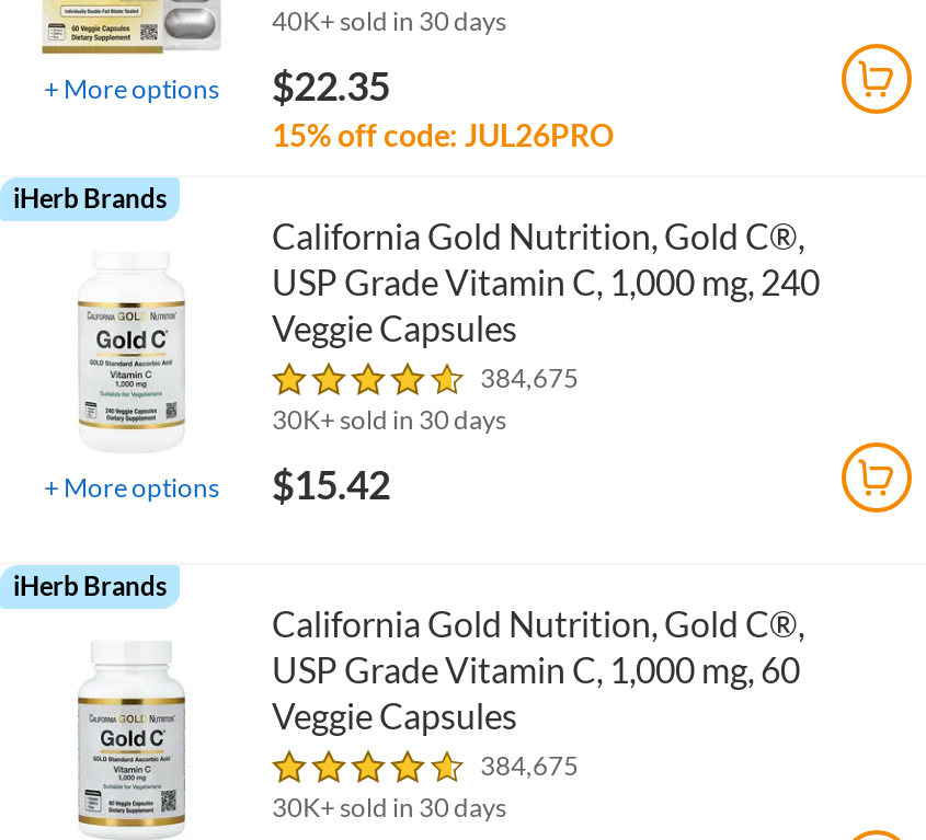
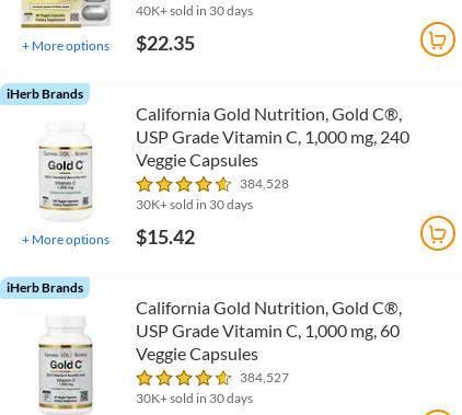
[272,117,614,154] 15% off code: JUL26PRO -> none
[480,362,579,395] 384,675 -> [240,176,289,192] 384,528
[480,750,579,782] 384,675 -> [240,369,289,386] 384,527

